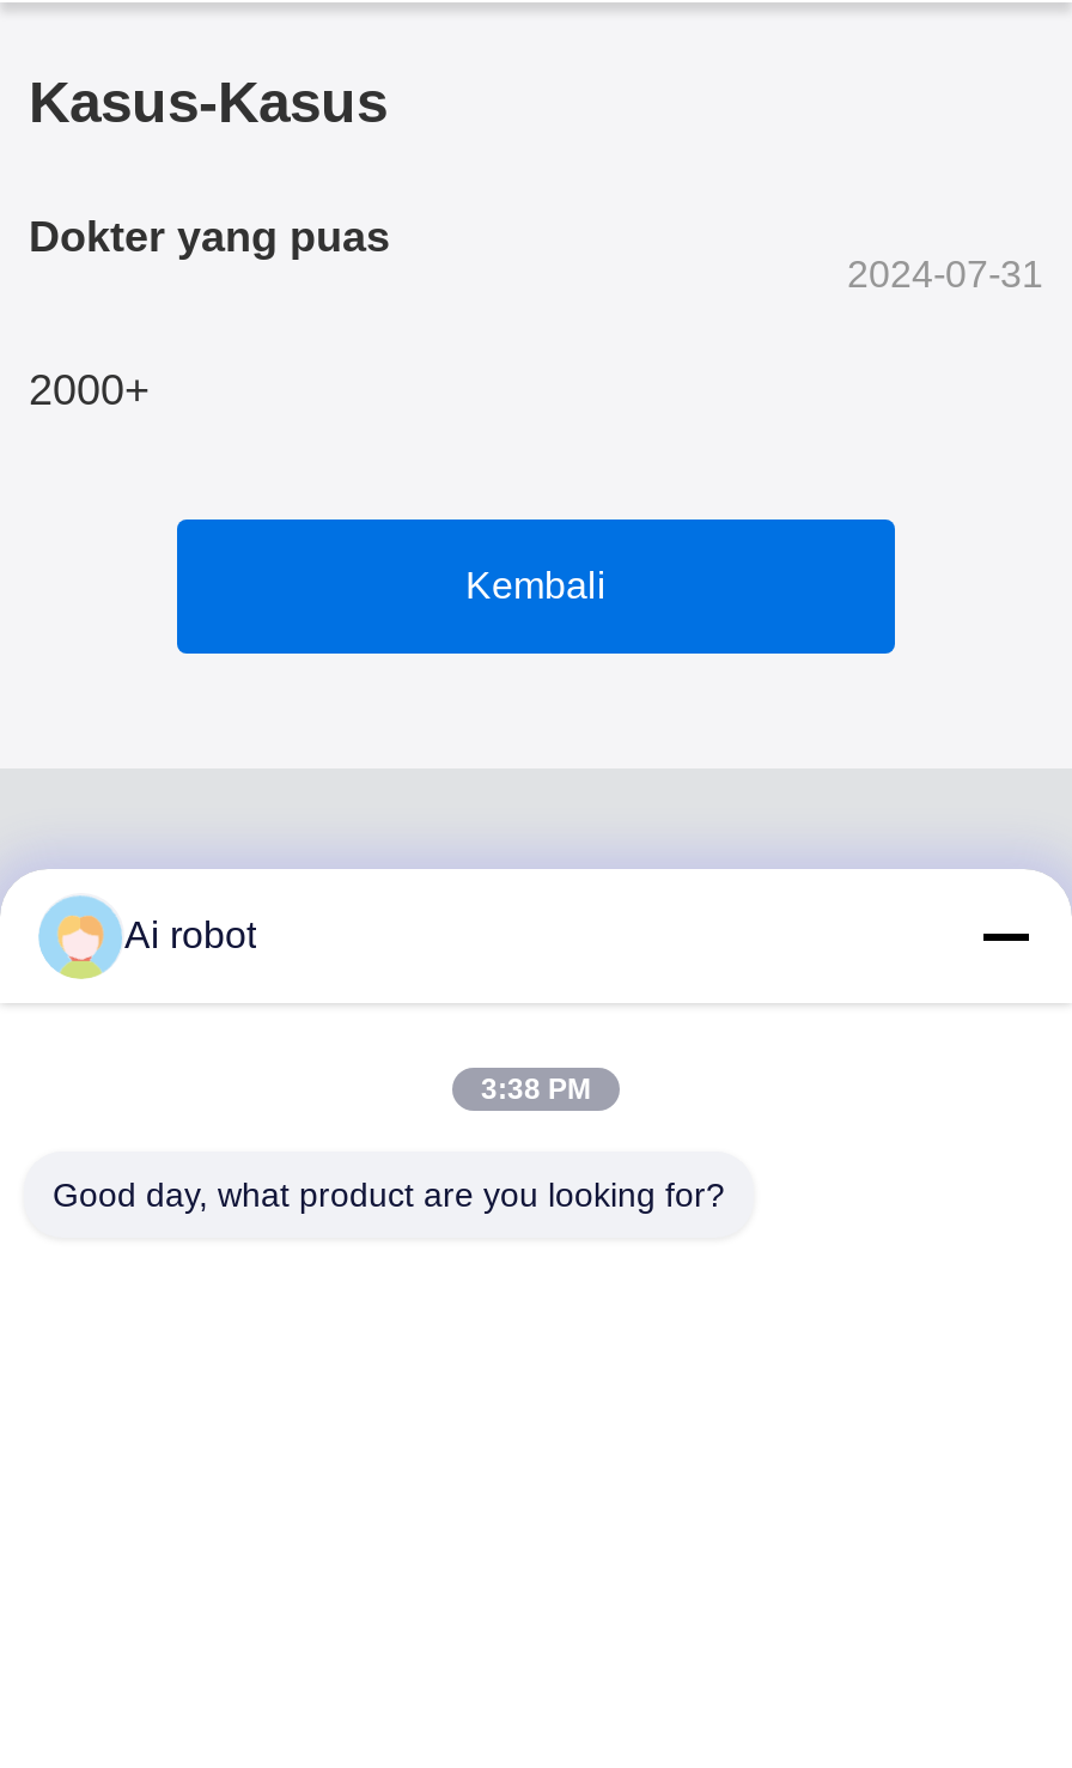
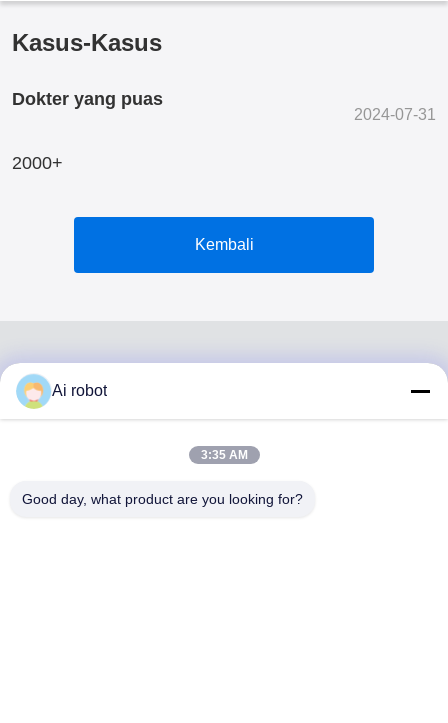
[481,1073,591,1106] 3:38 PM -> [200,448,247,462] 3:35 AM

